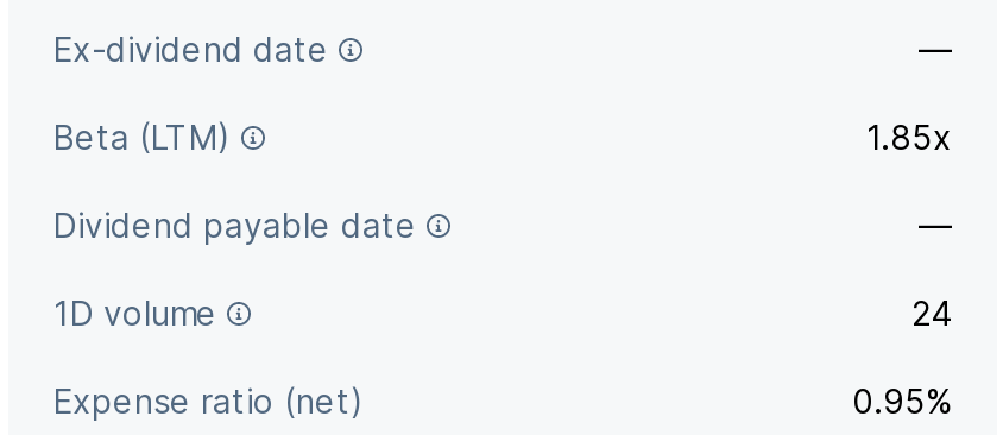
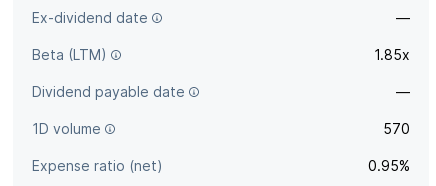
[911,292,952,333] 24 -> [383,120,410,137] 570

